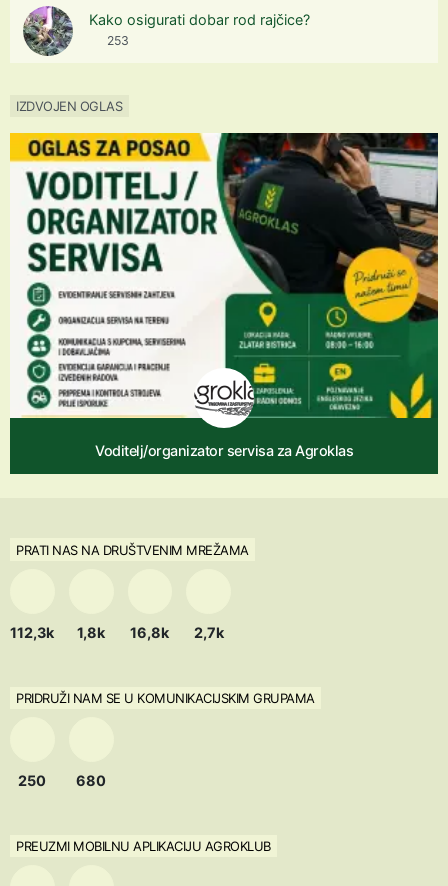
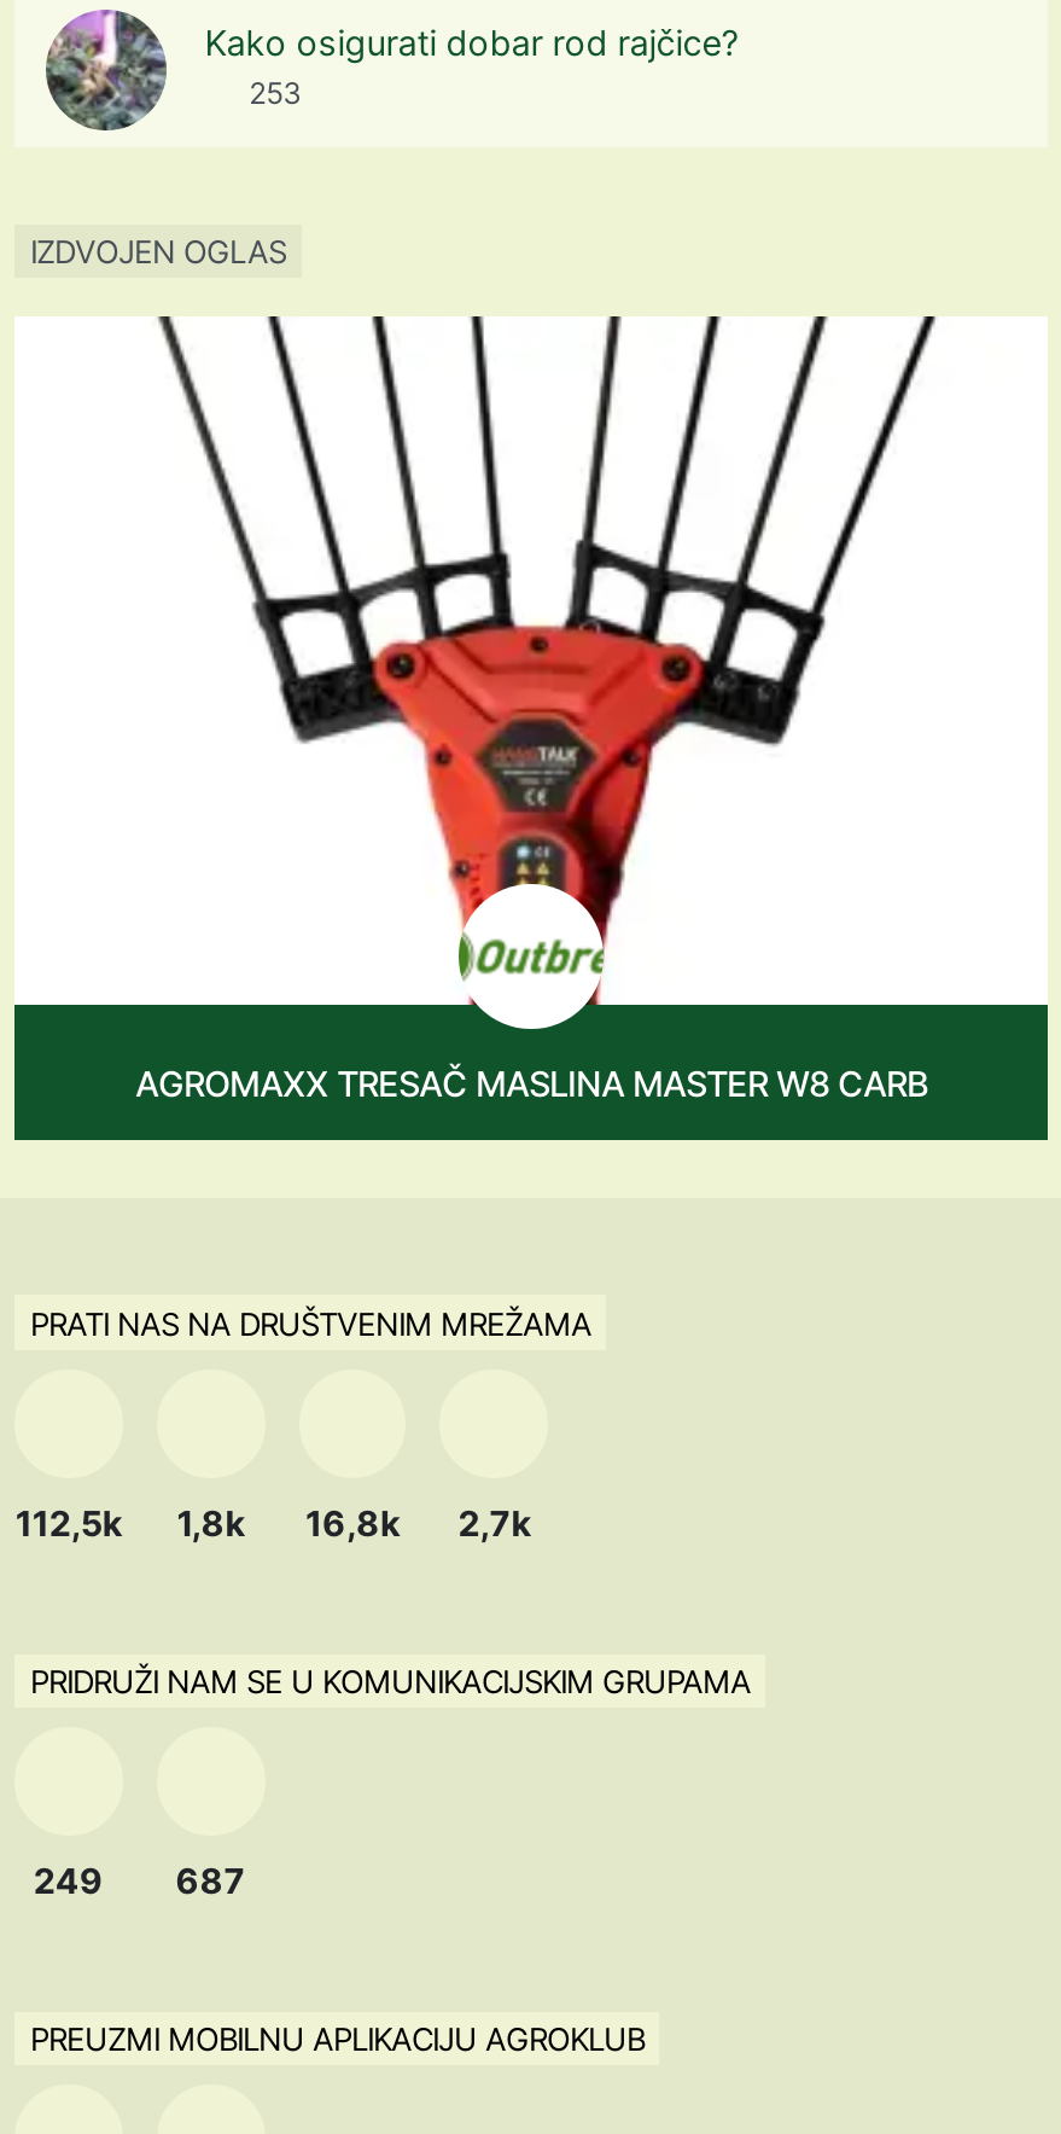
[9,132,439,459] [image] | Voditelj/organizator servisa za Agroklas -> [14,314,1048,1105] [image] | AGROMAXX TRESAČ MASLINA MASTER W8 CARB
[10,623,224,640] 112,3k 1,8k 16,8k 2,7k -> [15,1501,531,1542] 112,5k 1,8k 16,8k 2,7k
[18,772,46,789] 250 -> [34,1859,104,1900] 249
[76,772,106,789] 680 -> [176,1859,246,1900] 687

